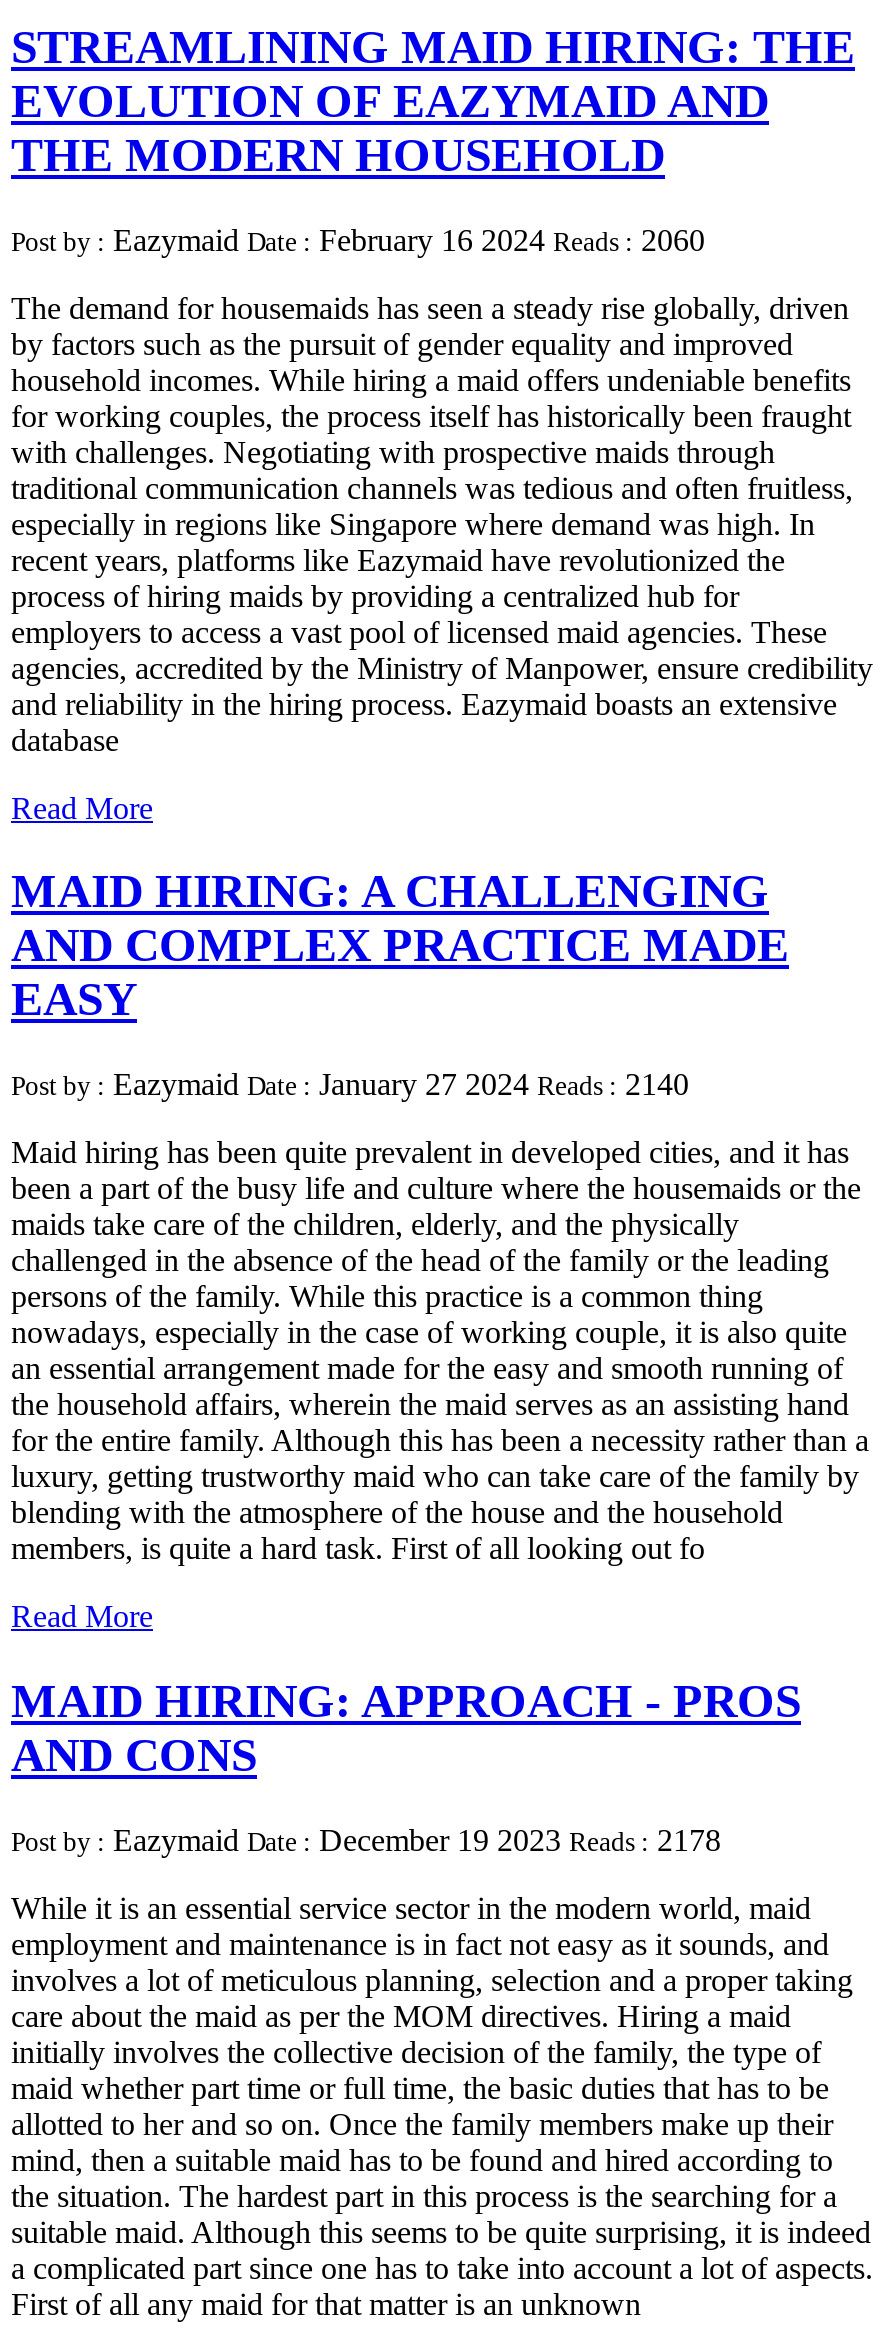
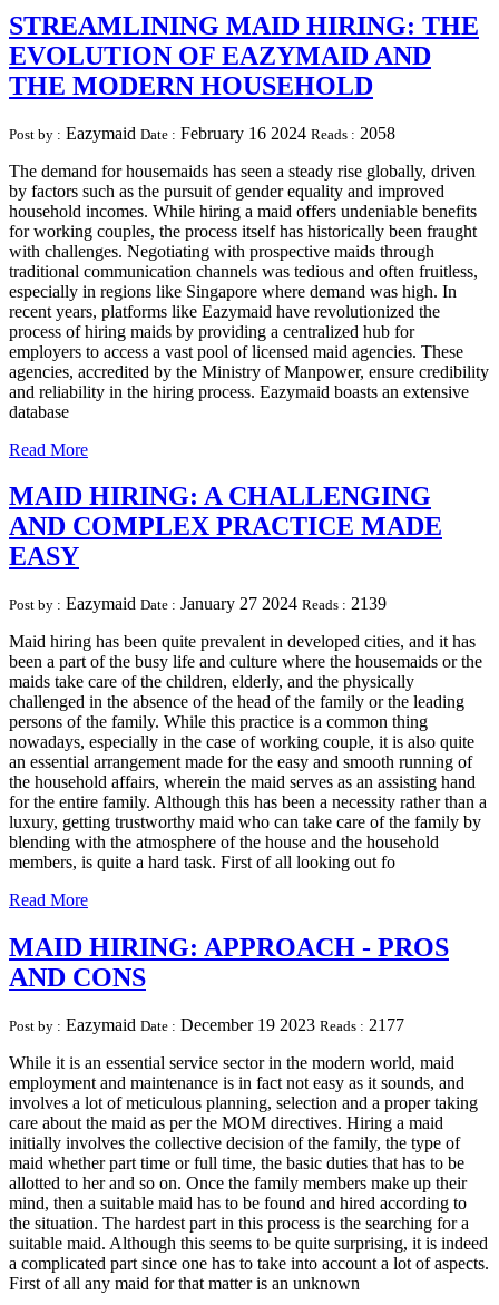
[11,222,705,256] Post by : Eazymaid Date : February 16 2024 Reads : 2060 -> [9,123,395,142] Post by : Eazymaid Date : February 16 2024 Reads : 2058
[11,1068,689,1102] Post by : Eazymaid Date : January 27 2024 Reads : 2140 -> [9,594,387,613] Post by : Eazymaid Date : January 27 2024 Reads : 2139
[11,1823,721,1857] Post by : Eazymaid Date : December 19 2023 Reads : 2178 -> [9,1015,404,1034] Post by : Eazymaid Date : December 19 2023 Reads : 2177

